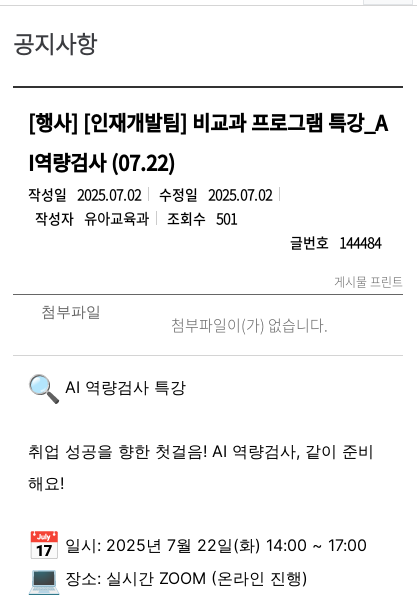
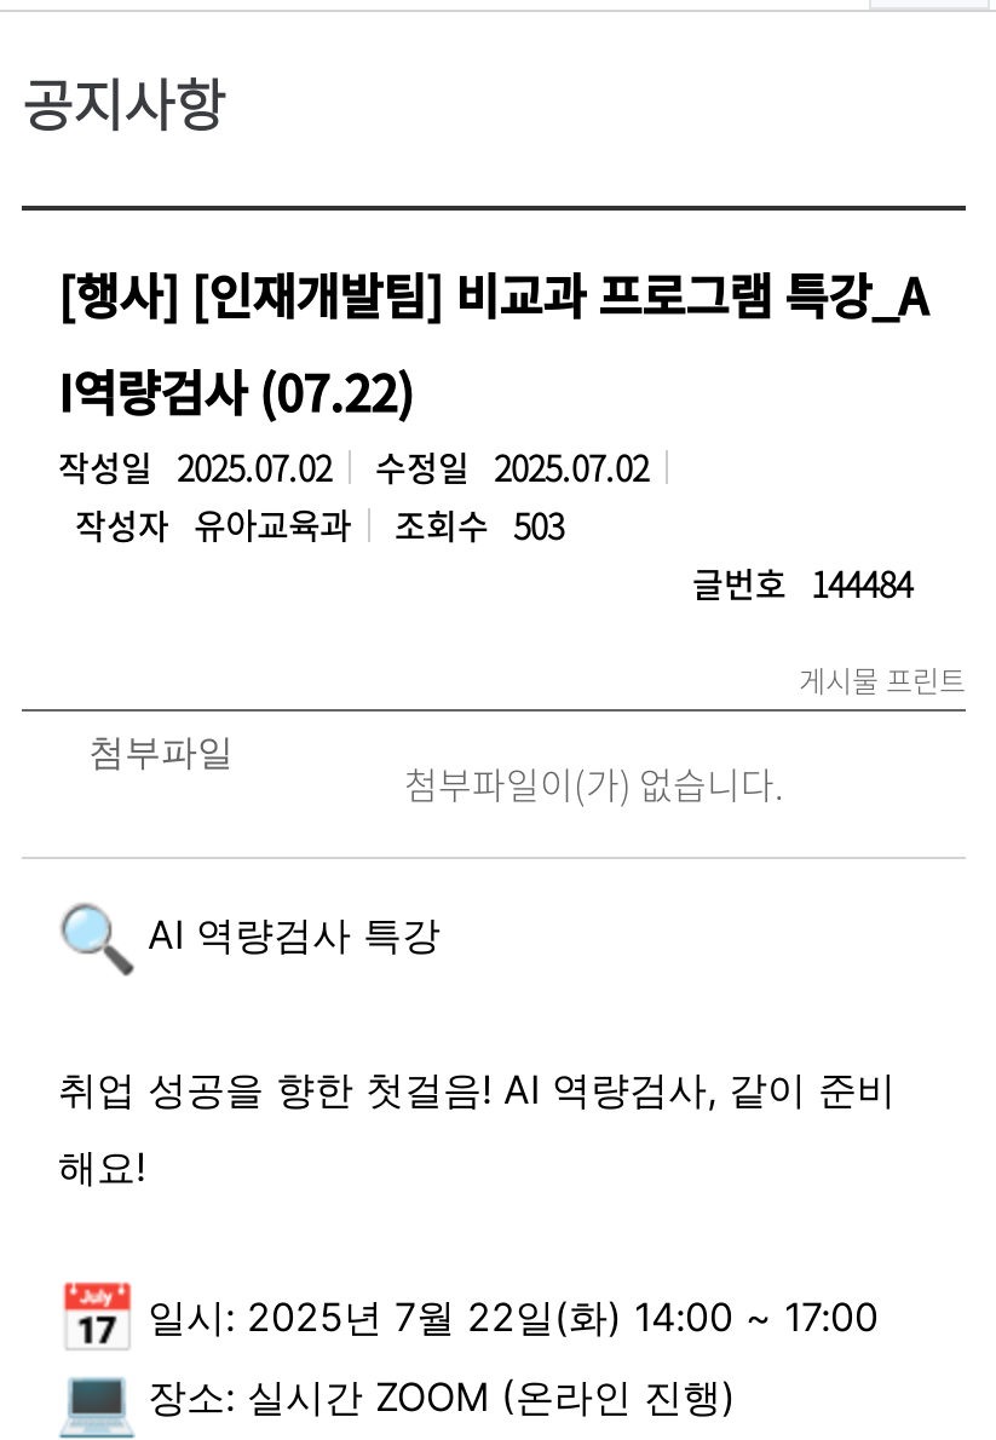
[35,208,237,228] 작성자 유아교육과 조회수 501 -> [75,501,564,549] 작성자 유아교육과 조회수 503

